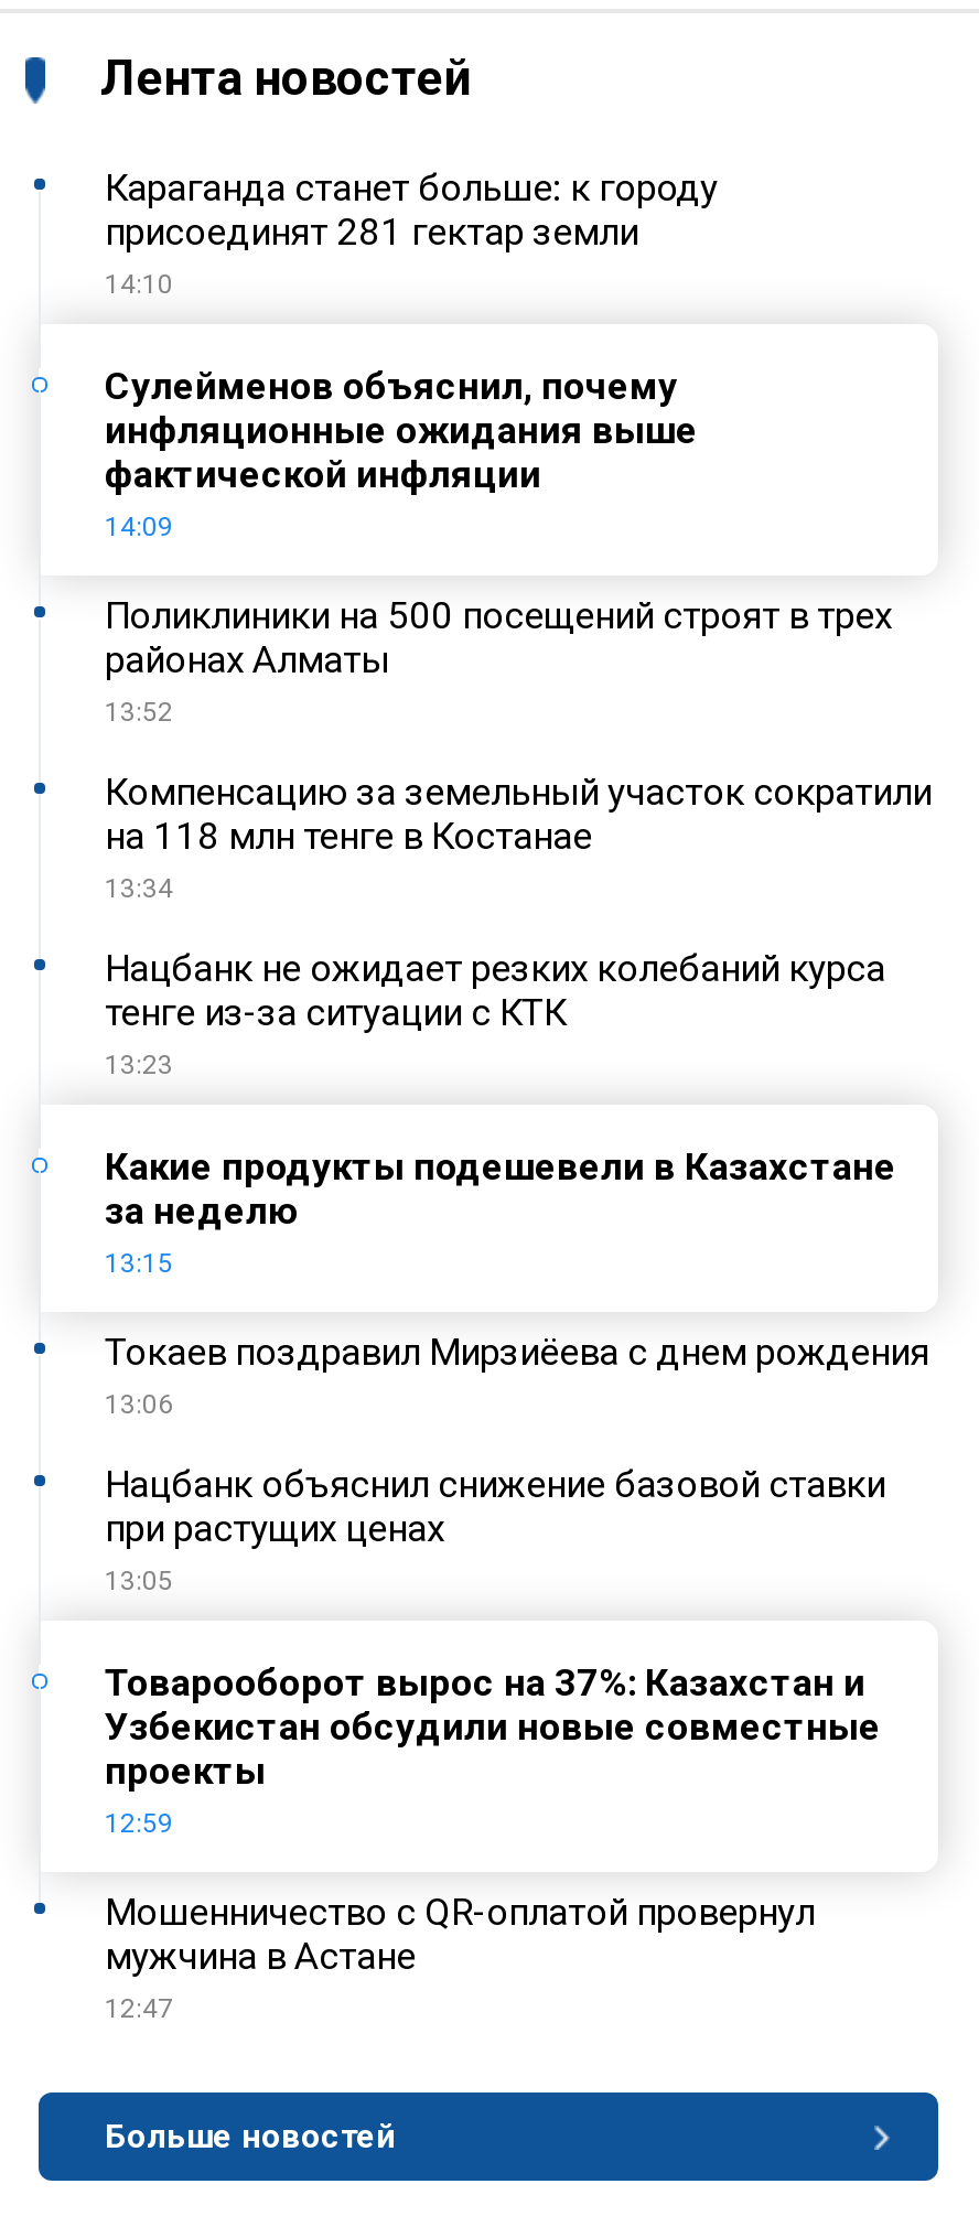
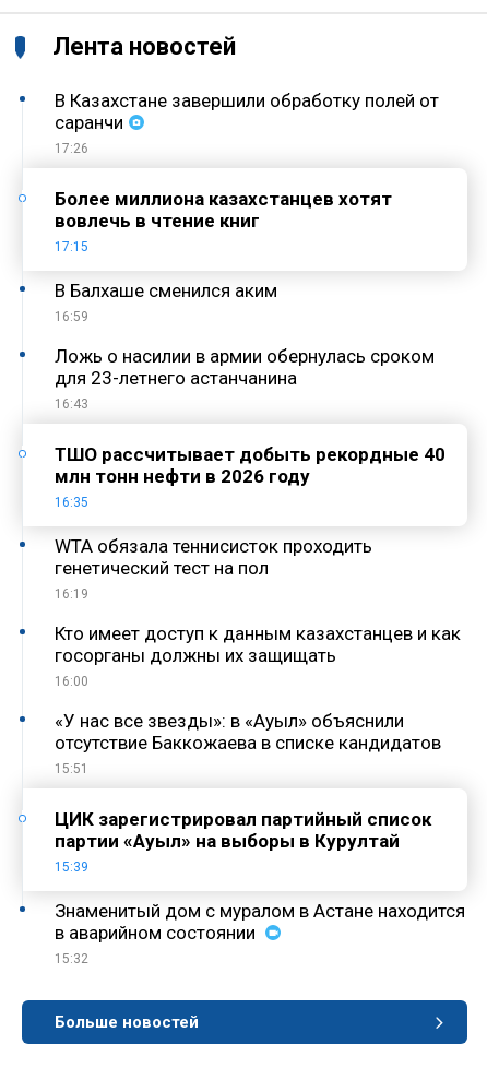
[105,166,718,301] Караганда станет больше: к городу | присоединят 281 гектар земли | 14:10 -> [55,90,439,156] В Казахстане завершили обработку полей от | саранчи | 17:26
[105,364,698,543] Сулейменов объяснил, почему | инфляционные ожидания выше | фактической инфляции | 14:09 -> [55,188,392,255] Более миллиона казахстанцев хотят | вовлечь в чтение книг | 17:15
[105,594,892,728] Поликлиники на 500 посещений строят в трех | районах Алматы | 13:52 -> [55,280,277,325] В Балхаше сменился аким | 16:59
[105,770,932,905] Компенсацию за земельный участок сократили | на 118 млн тенге в Костанае | 13:34 -> [55,345,435,412] Ложь о насилии в армии обернулась сроком | для 23-летнего астанчанина | 16:43
[105,947,885,1081] Нацбанк не ожидает резких колебаний курса | тенге из-за ситуации с КТК | 13:23 -> [55,444,446,510] ТШО рассчитывает добыть рекордные 40 | млн тонн нефти в 2026 году | 16:35
[105,1145,896,1280] Какие продукты подешевели в Казахстане | за неделю | 13:15 -> [55,535,372,602] WTA обязала теннисисток проходить | генетический тест на пол | 16:19
[105,1330,929,1421] Токаев поздравил Мирзиёева с днем рождения | 13:06 -> [55,623,461,689] Кто имеет доступ к данным казахстанцев и как | госорганы должны их защищать | 16:00
[105,1463,885,1597] Нацбанк объяснил снижение базовой ставки | при растущих ценах | 13:05 -> [55,710,441,777] «У нас все звезды»: в «Ауыл» объяснили | отсутствие Баккожаева в списке кандидатов | 15:51
[105,1661,881,1840] Товарооборот вырос на 37%: Казахстан и | Узбекистан обсудили новые совместные | проекты | 12:59 -> [55,808,431,875] ЦИК зарегистрировал партийный список | партии «Ауыл» на выборы в Курултай | 15:39
[105,1890,815,2025] Мошенничество с QR-оплатой провернул | мужчина в Астане | 12:47 -> [55,900,465,967] Знаменитый дом с муралом в Астане находится | в аварийном состоянии | 15:32

